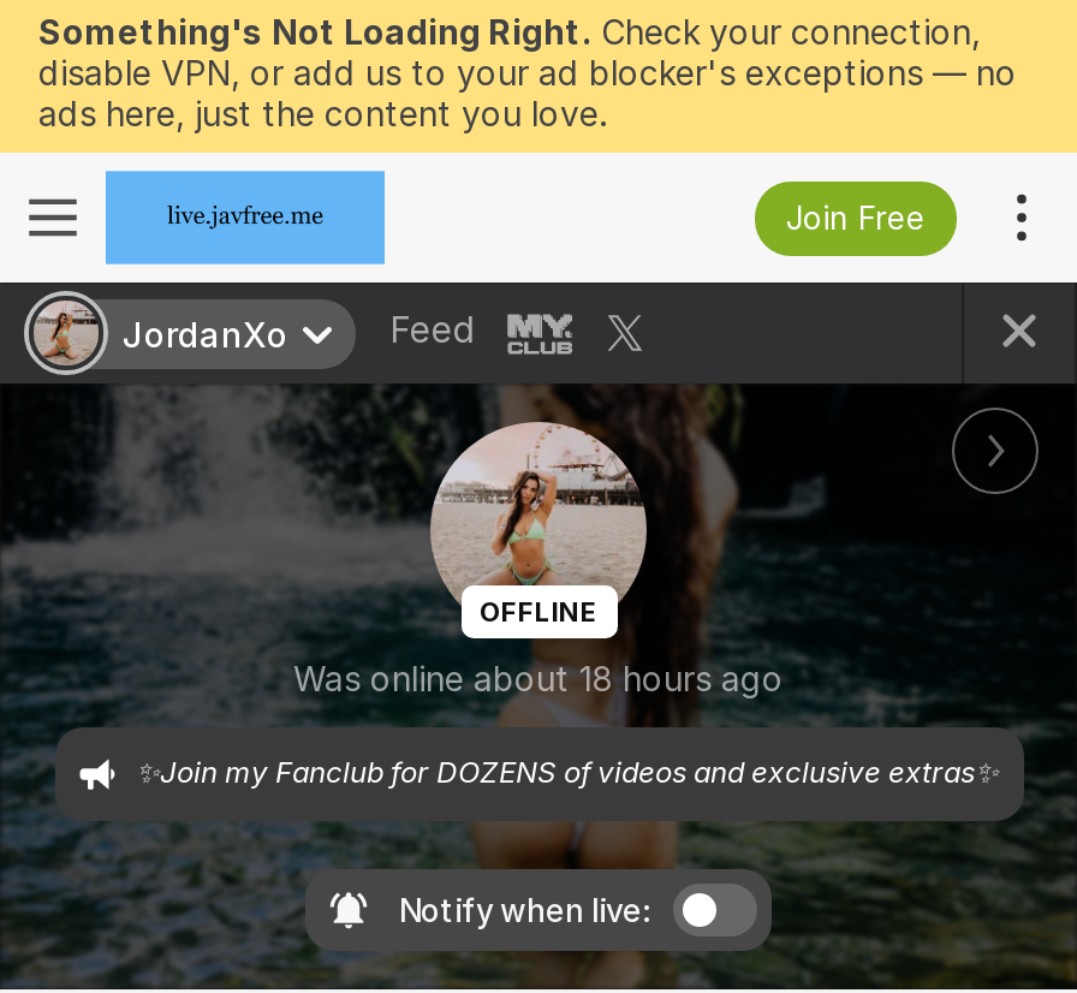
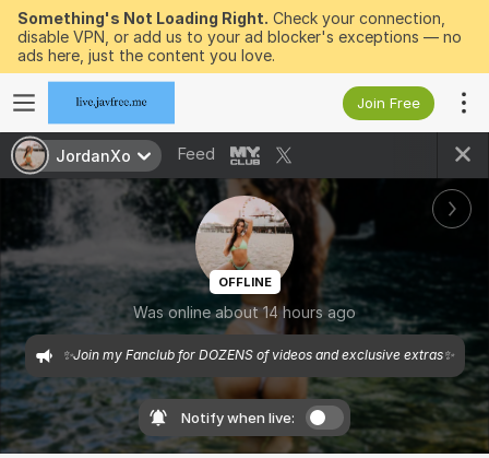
[293,659,784,699] Was online about 18 hours ago -> [133,303,356,322] Was online about 14 hours ago

